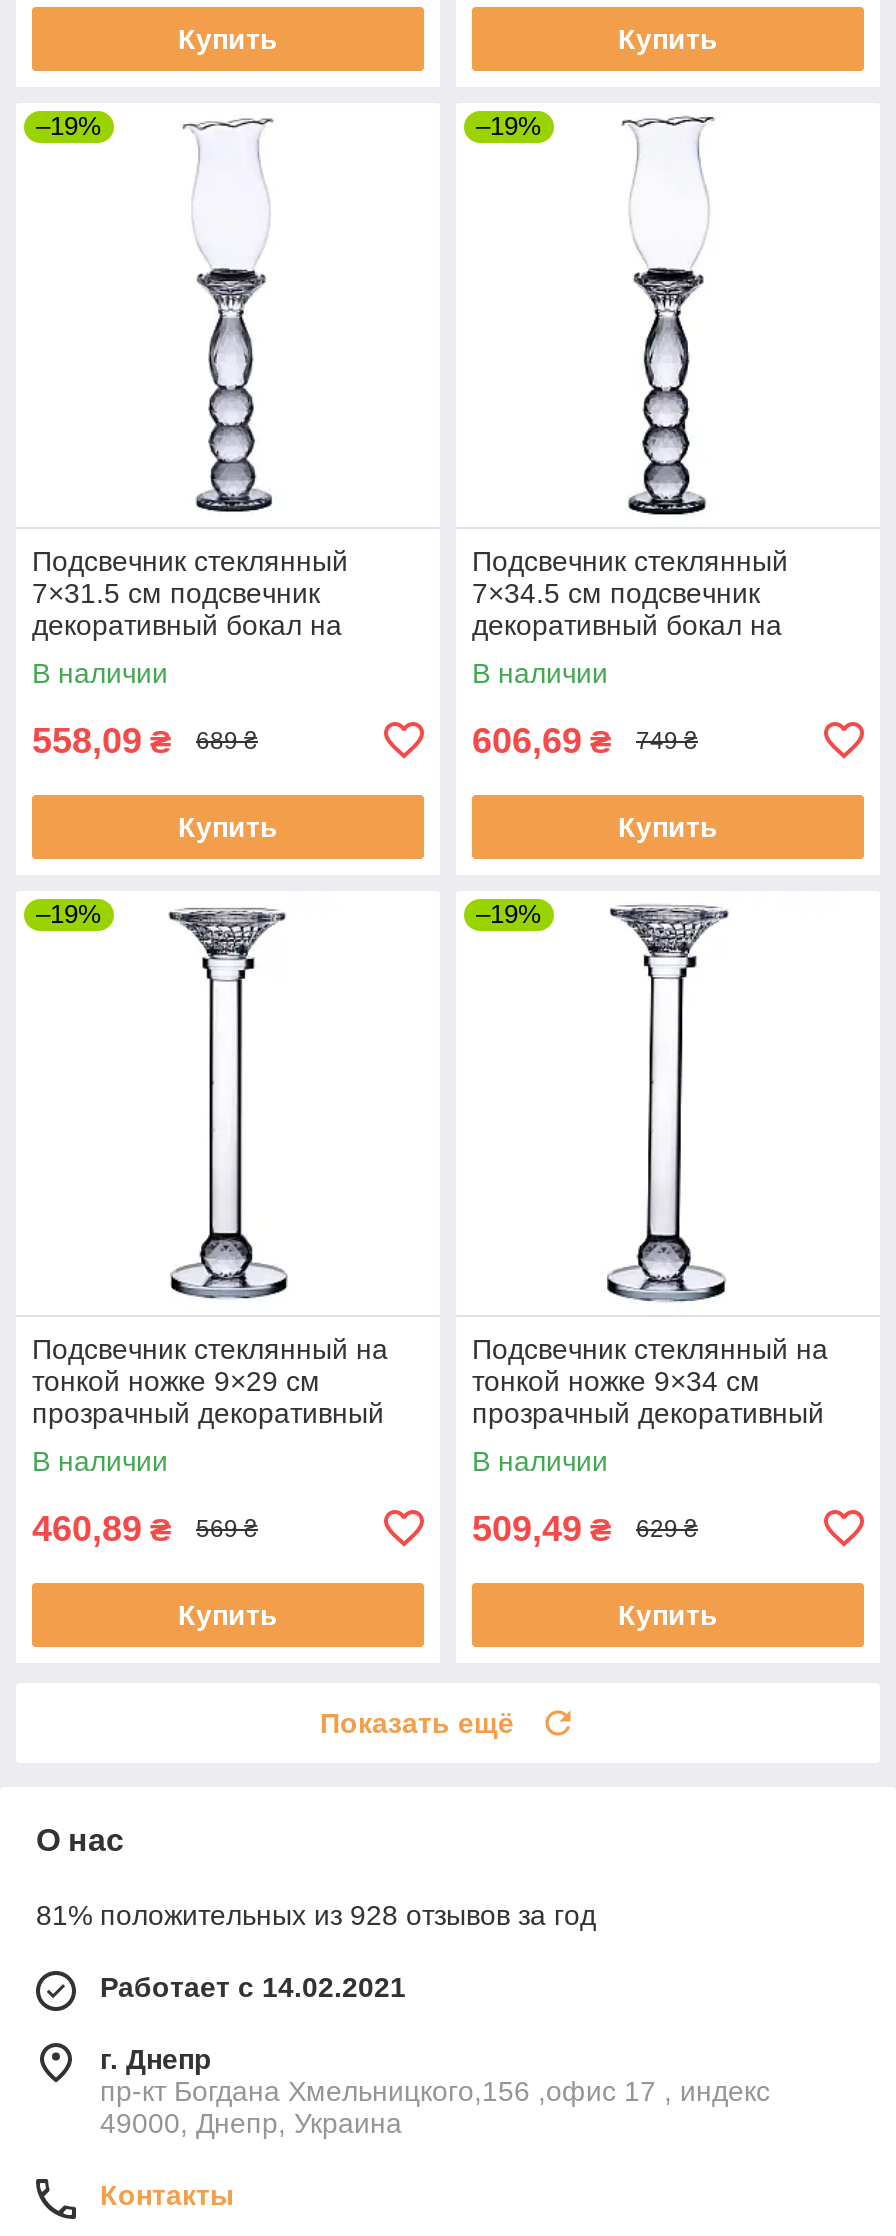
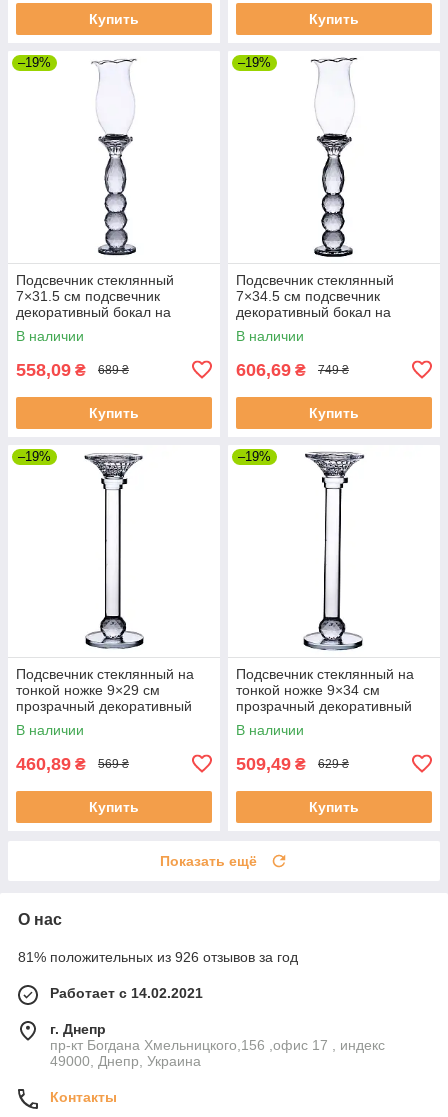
[36,1899,596,1931] 81% положительных из 928 отзывов за год -> [18,949,298,965] 81% положительных из 926 отзывов за год

